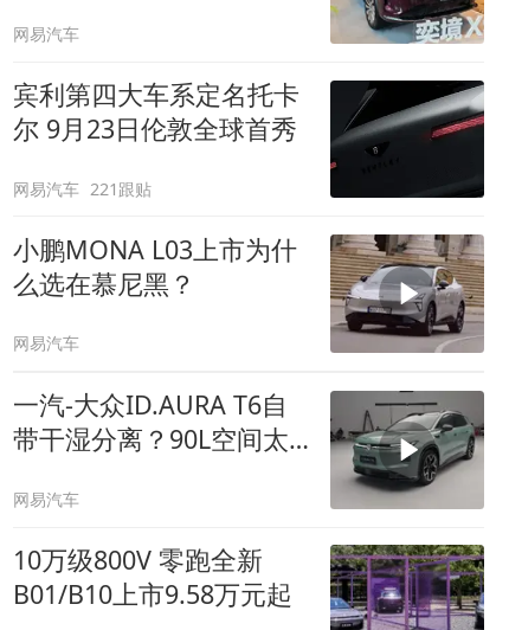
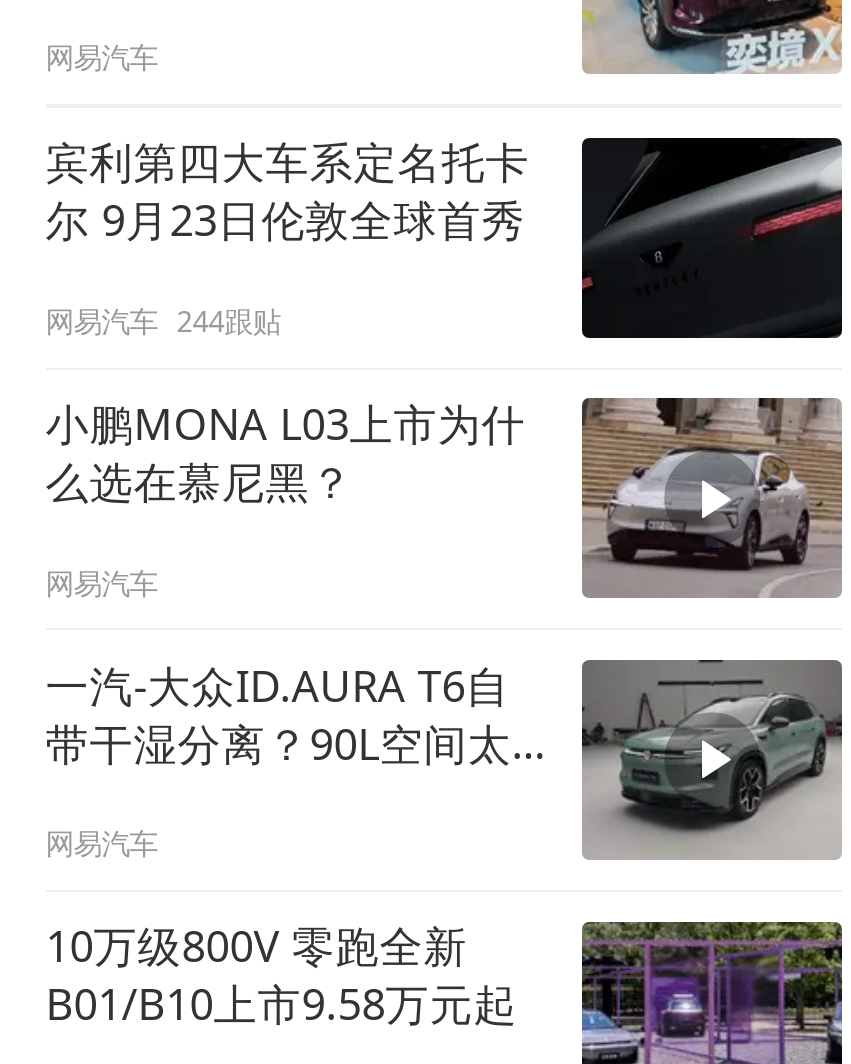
[13,177,152,200] 网易汽车 221跟贴 -> [45,301,281,339] 网易汽车 244跟贴

